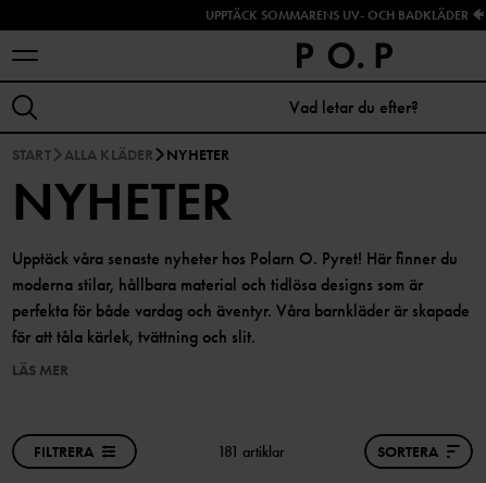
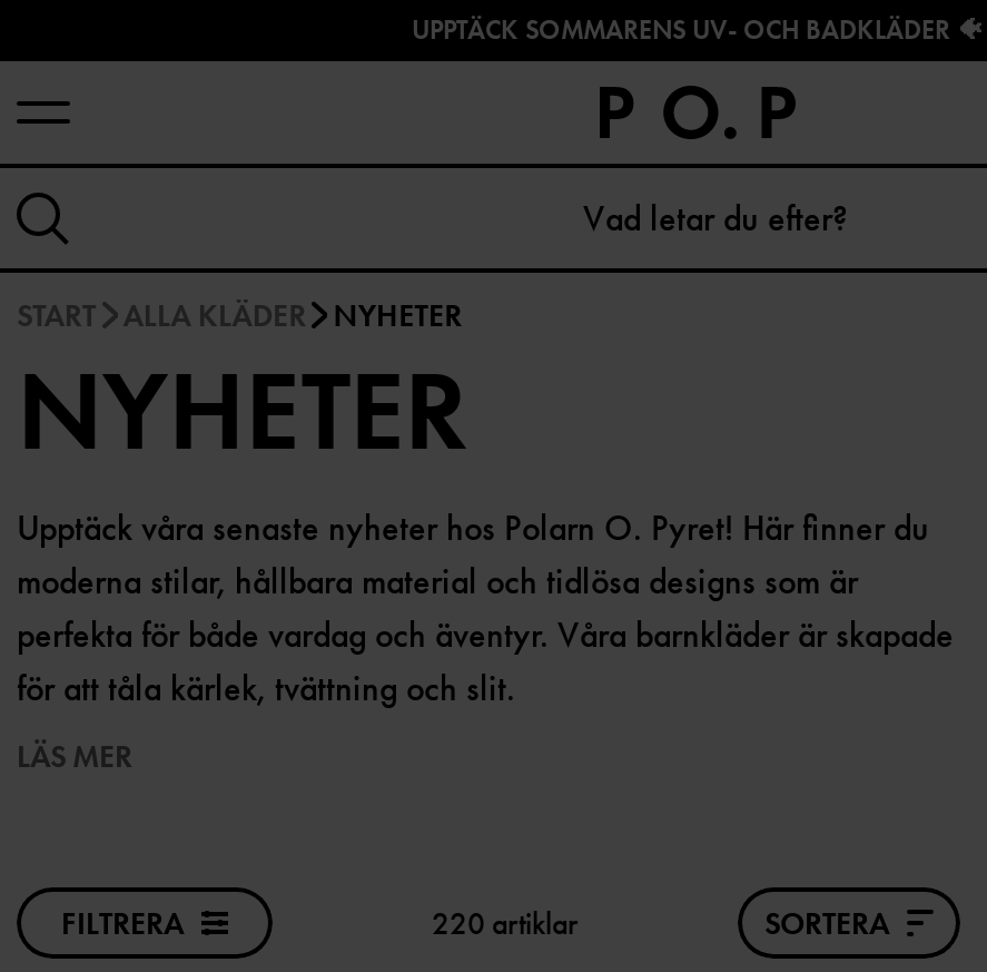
[217,442,284,461] 181 artiklar -> [432,903,579,943] 220 artiklar

